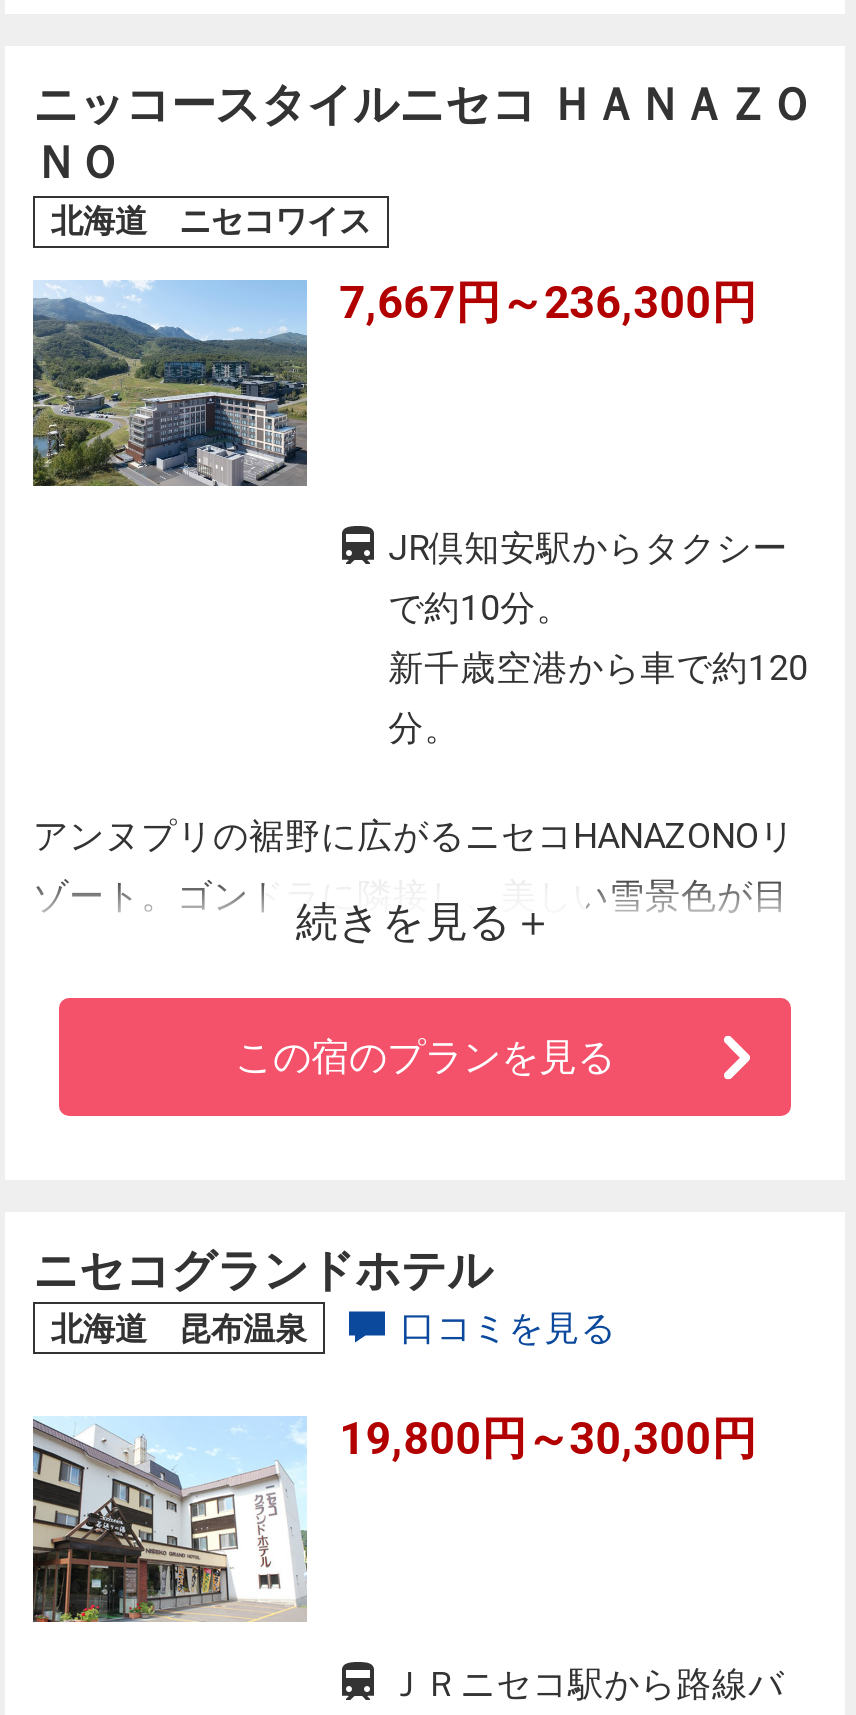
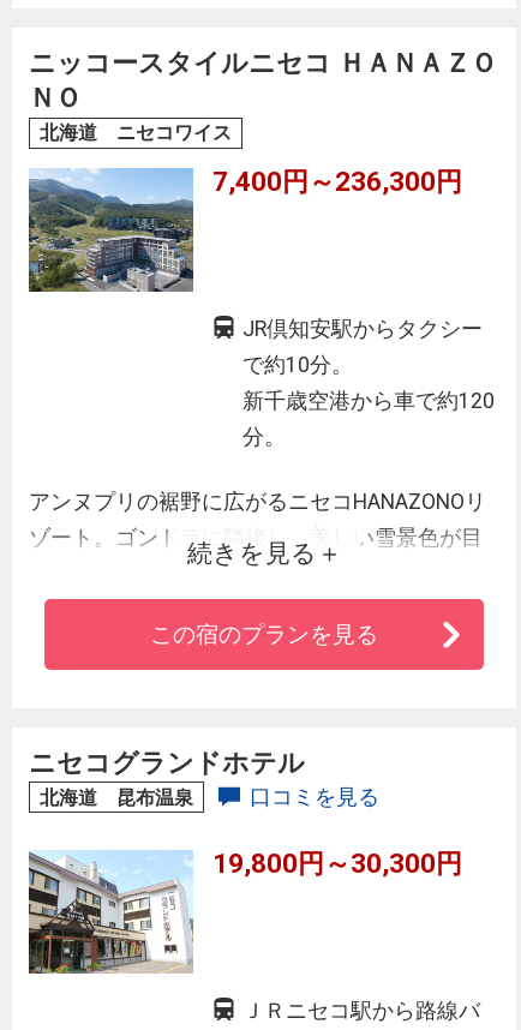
[339,277,755,329] 7,667円～236,300円 -> [213,166,462,197] 7,400円～236,300円

